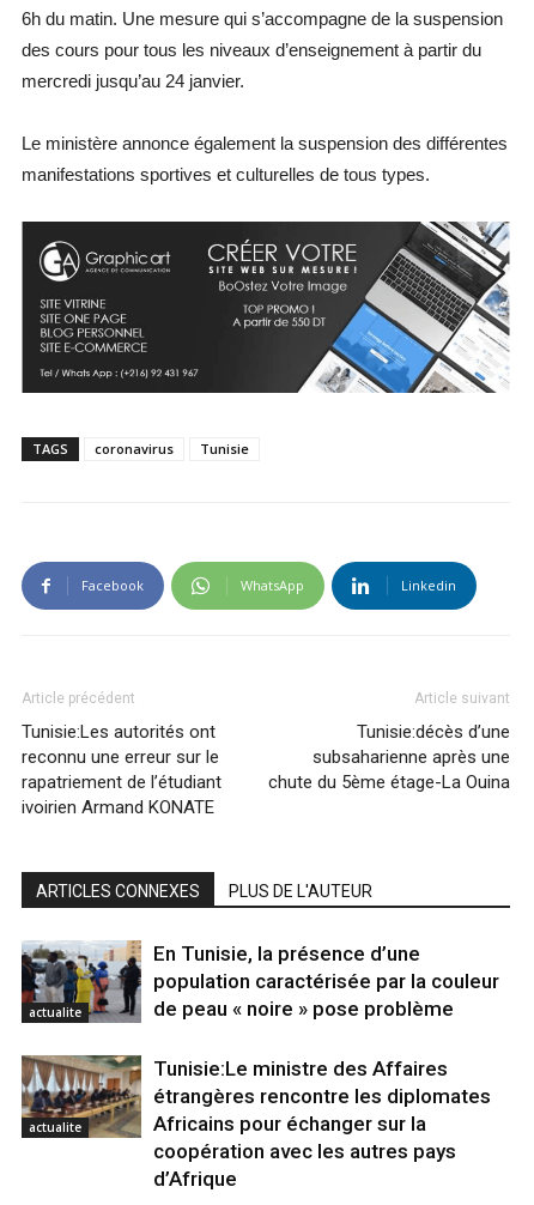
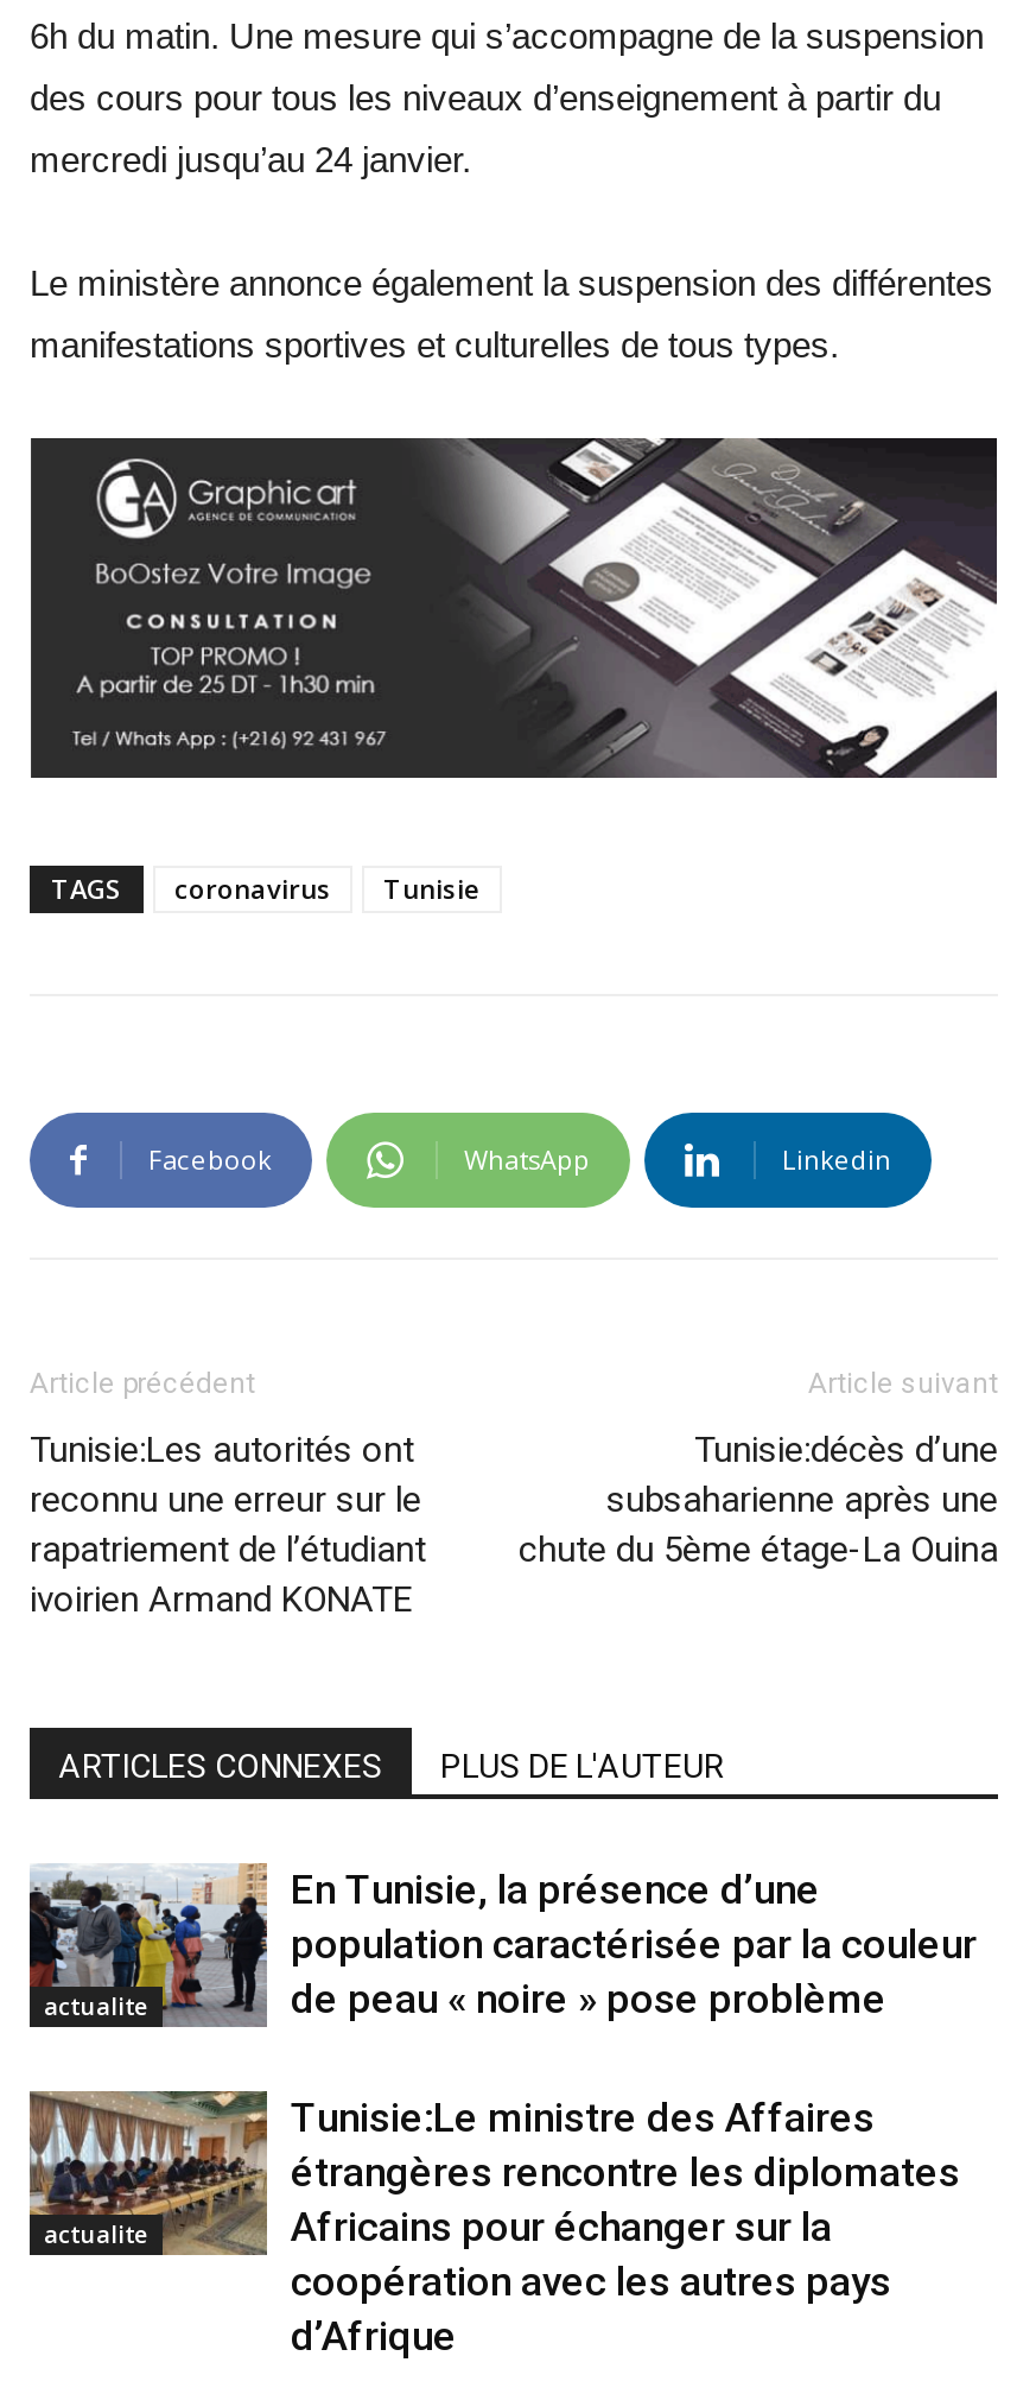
[38,220,511,394] [image] -> [65,436,1000,780] [image]

